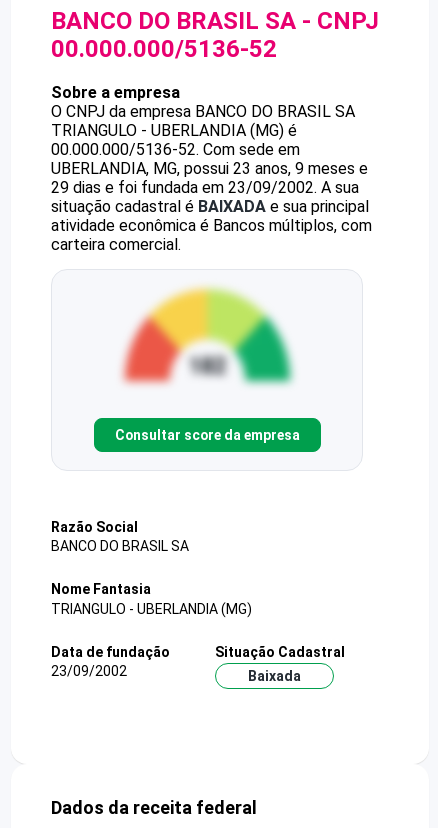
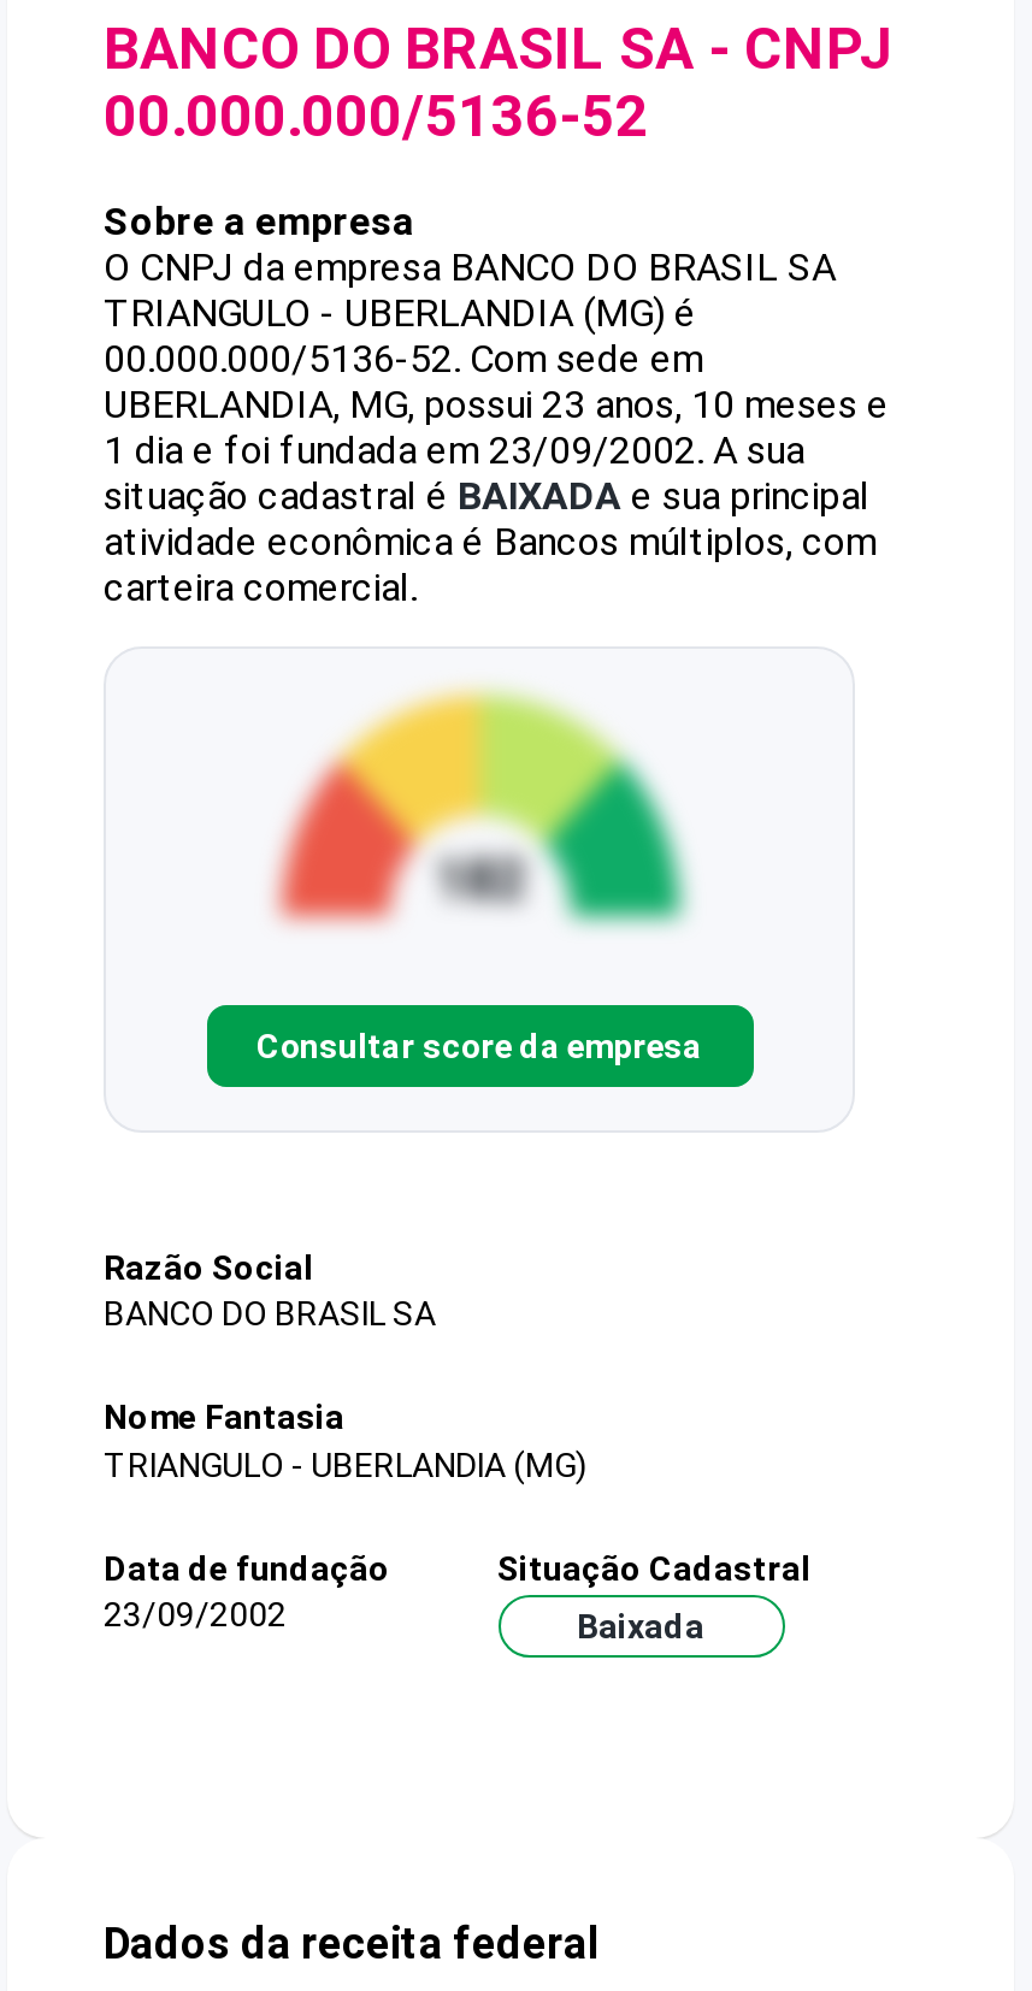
[51,159,368,178] UBERLANDIA, MG, possui 23 anos, 9 meses e -> [104,382,889,427] UBERLANDIA, MG, possui 23 anos, 10 meses e
[51,178,359,197] 29 dias e foi fundada em 23/09/2002. A sua -> [104,427,804,473] 1 dia e foi fundada em 23/09/2002. A sua

